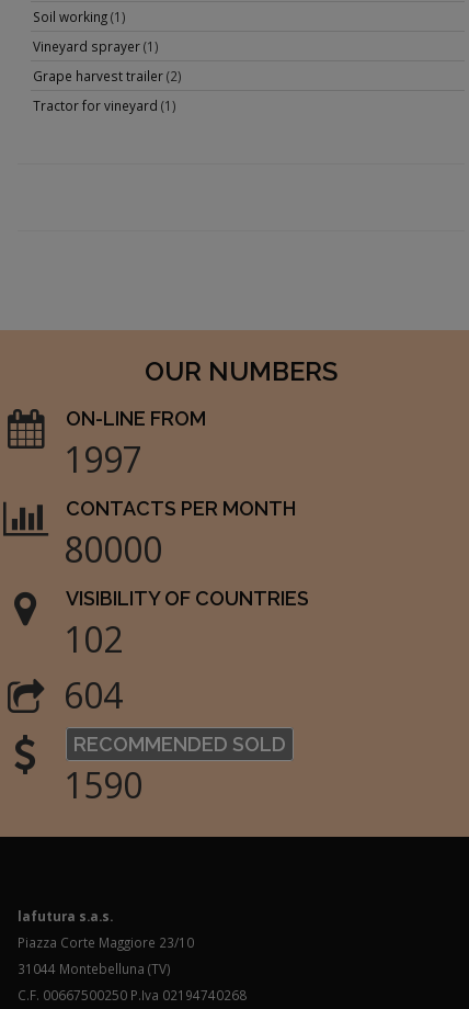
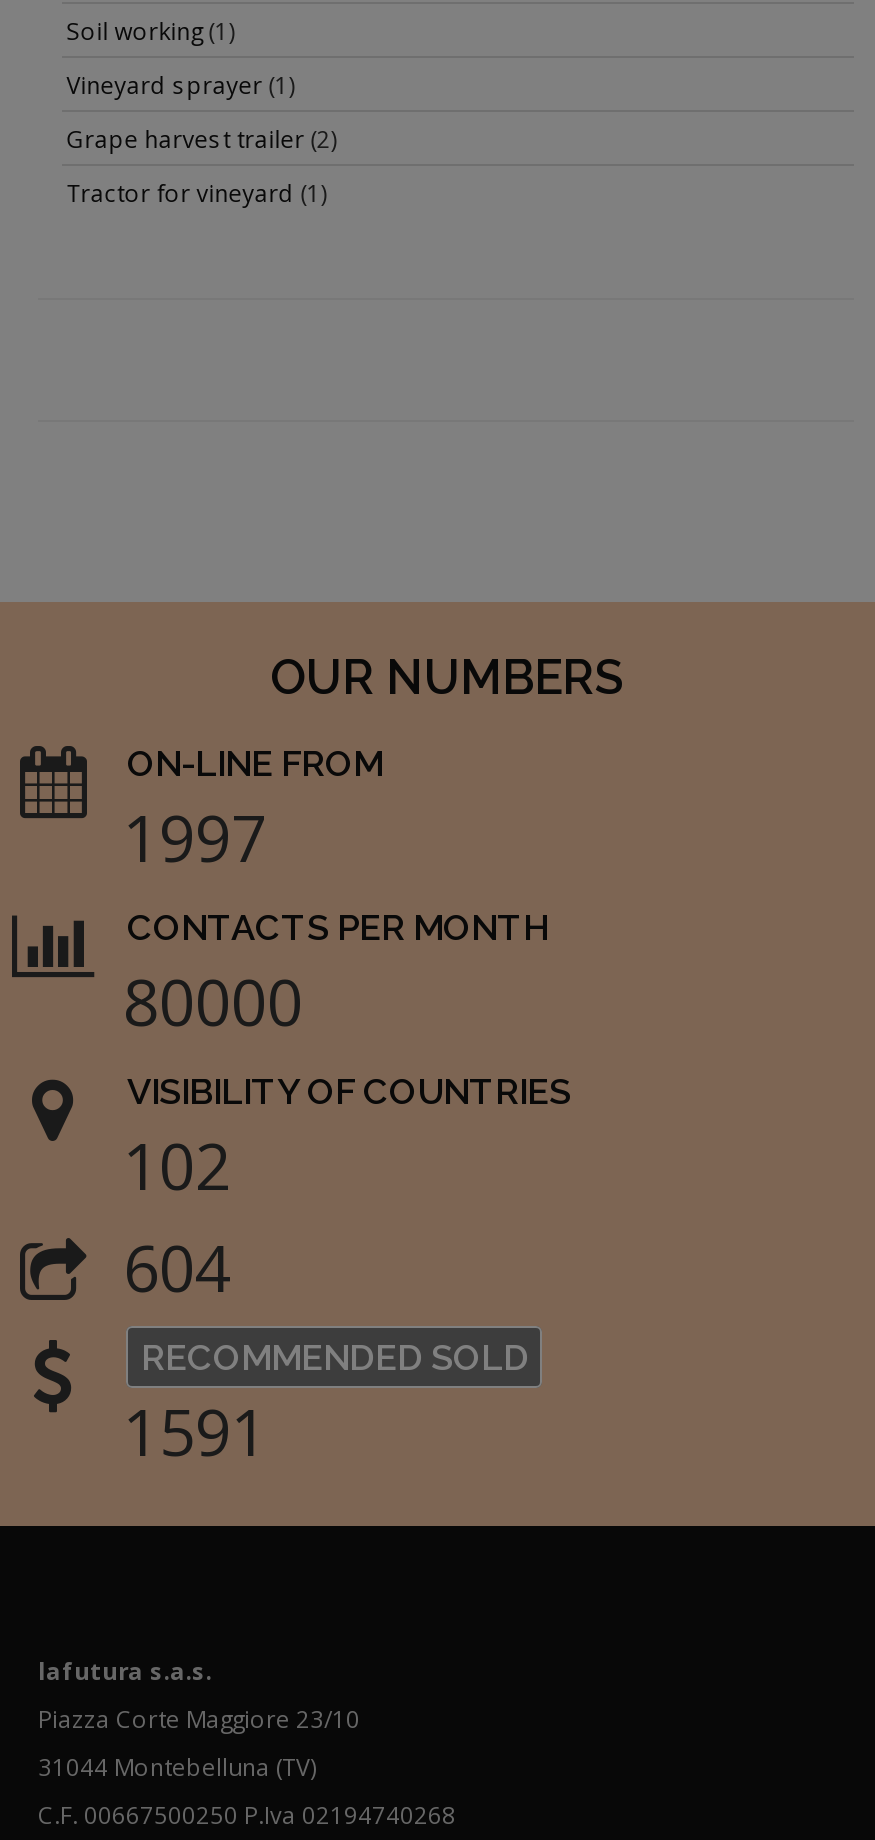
[64,762,143,809] 1590 -> [123,1389,267,1475] 1591

